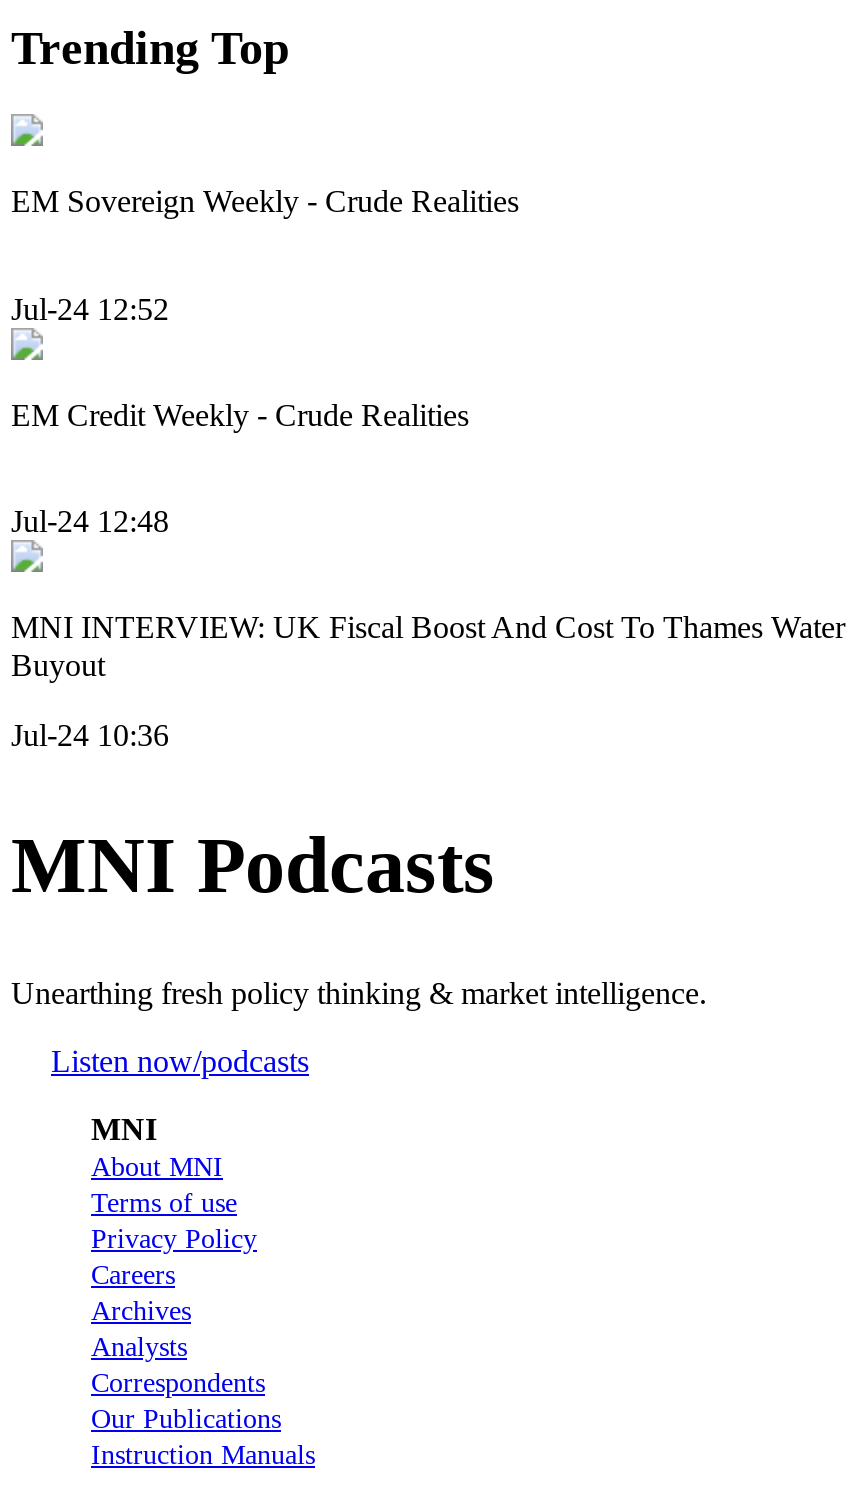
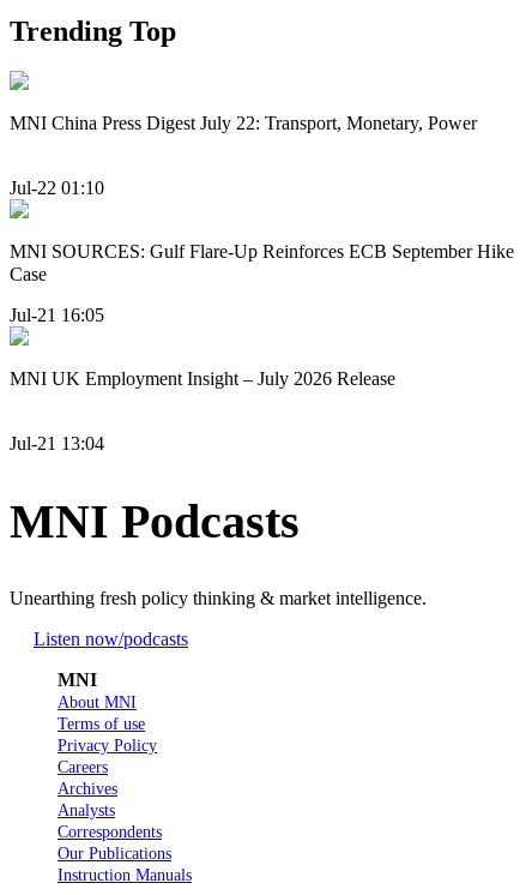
[11,185,519,219] EM Sovereign Weekly - Crude Realities -> [10,113,477,134] MNI China Press Digest July 22: Transport, Monetary, Power
[11,292,169,326] Jul-24 12:52 -> [10,177,104,198] Jul-22 01:10
[11,398,469,432] EM Credit Weekly - Crude Realities -> [10,241,514,284] MNI SOURCES: Gulf Flare-Up Reinforces ECB September Hike | Case
[11,504,169,538] Jul-24 12:48 -> [10,305,104,325] Jul-21 16:05
[11,610,845,682] MNI INTERVIEW: UK Fiscal Boost And Cost To Thames Water | Buyout -> [10,369,395,389] MNI UK Employment Insight – July 2026 Release
[11,717,169,751] Jul-24 10:36 -> [10,433,104,453] Jul-21 13:04

